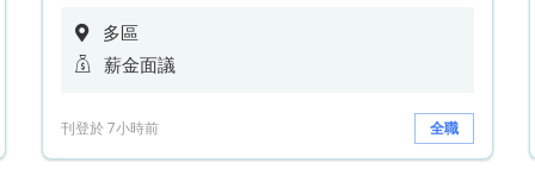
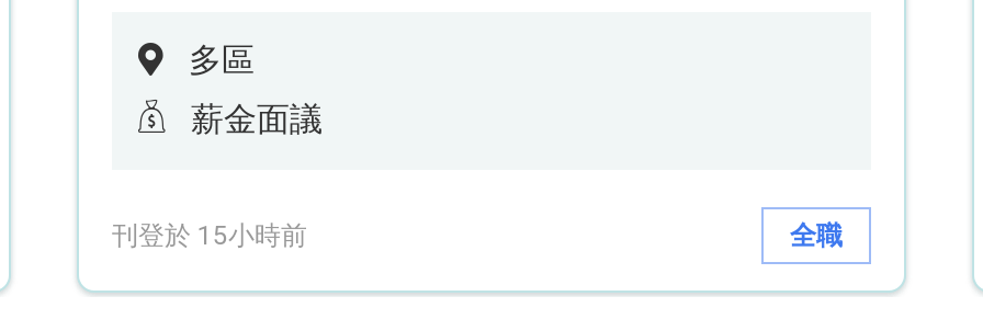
[61,120,159,136] 刊登於 7小時前 -> [112,219,307,250] 刊登於 15小時前

